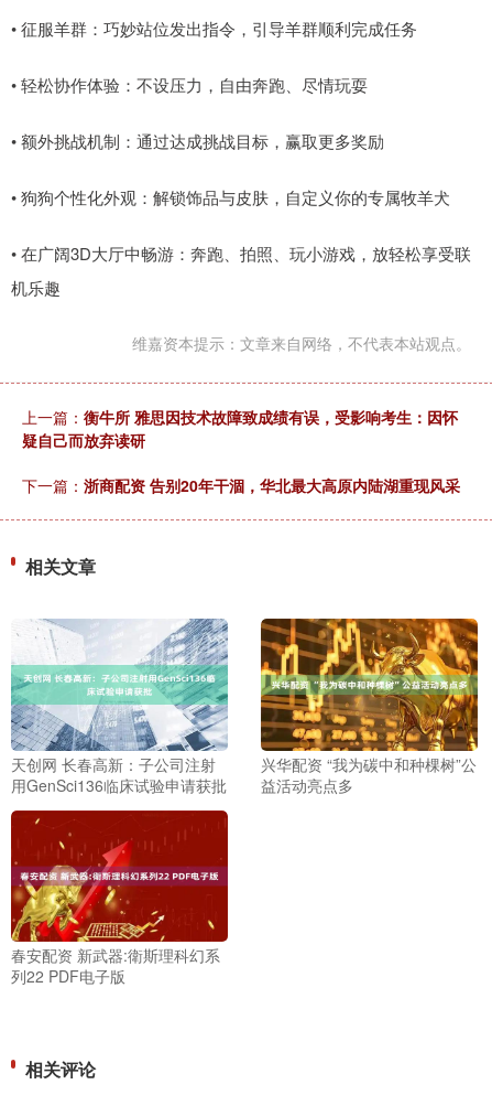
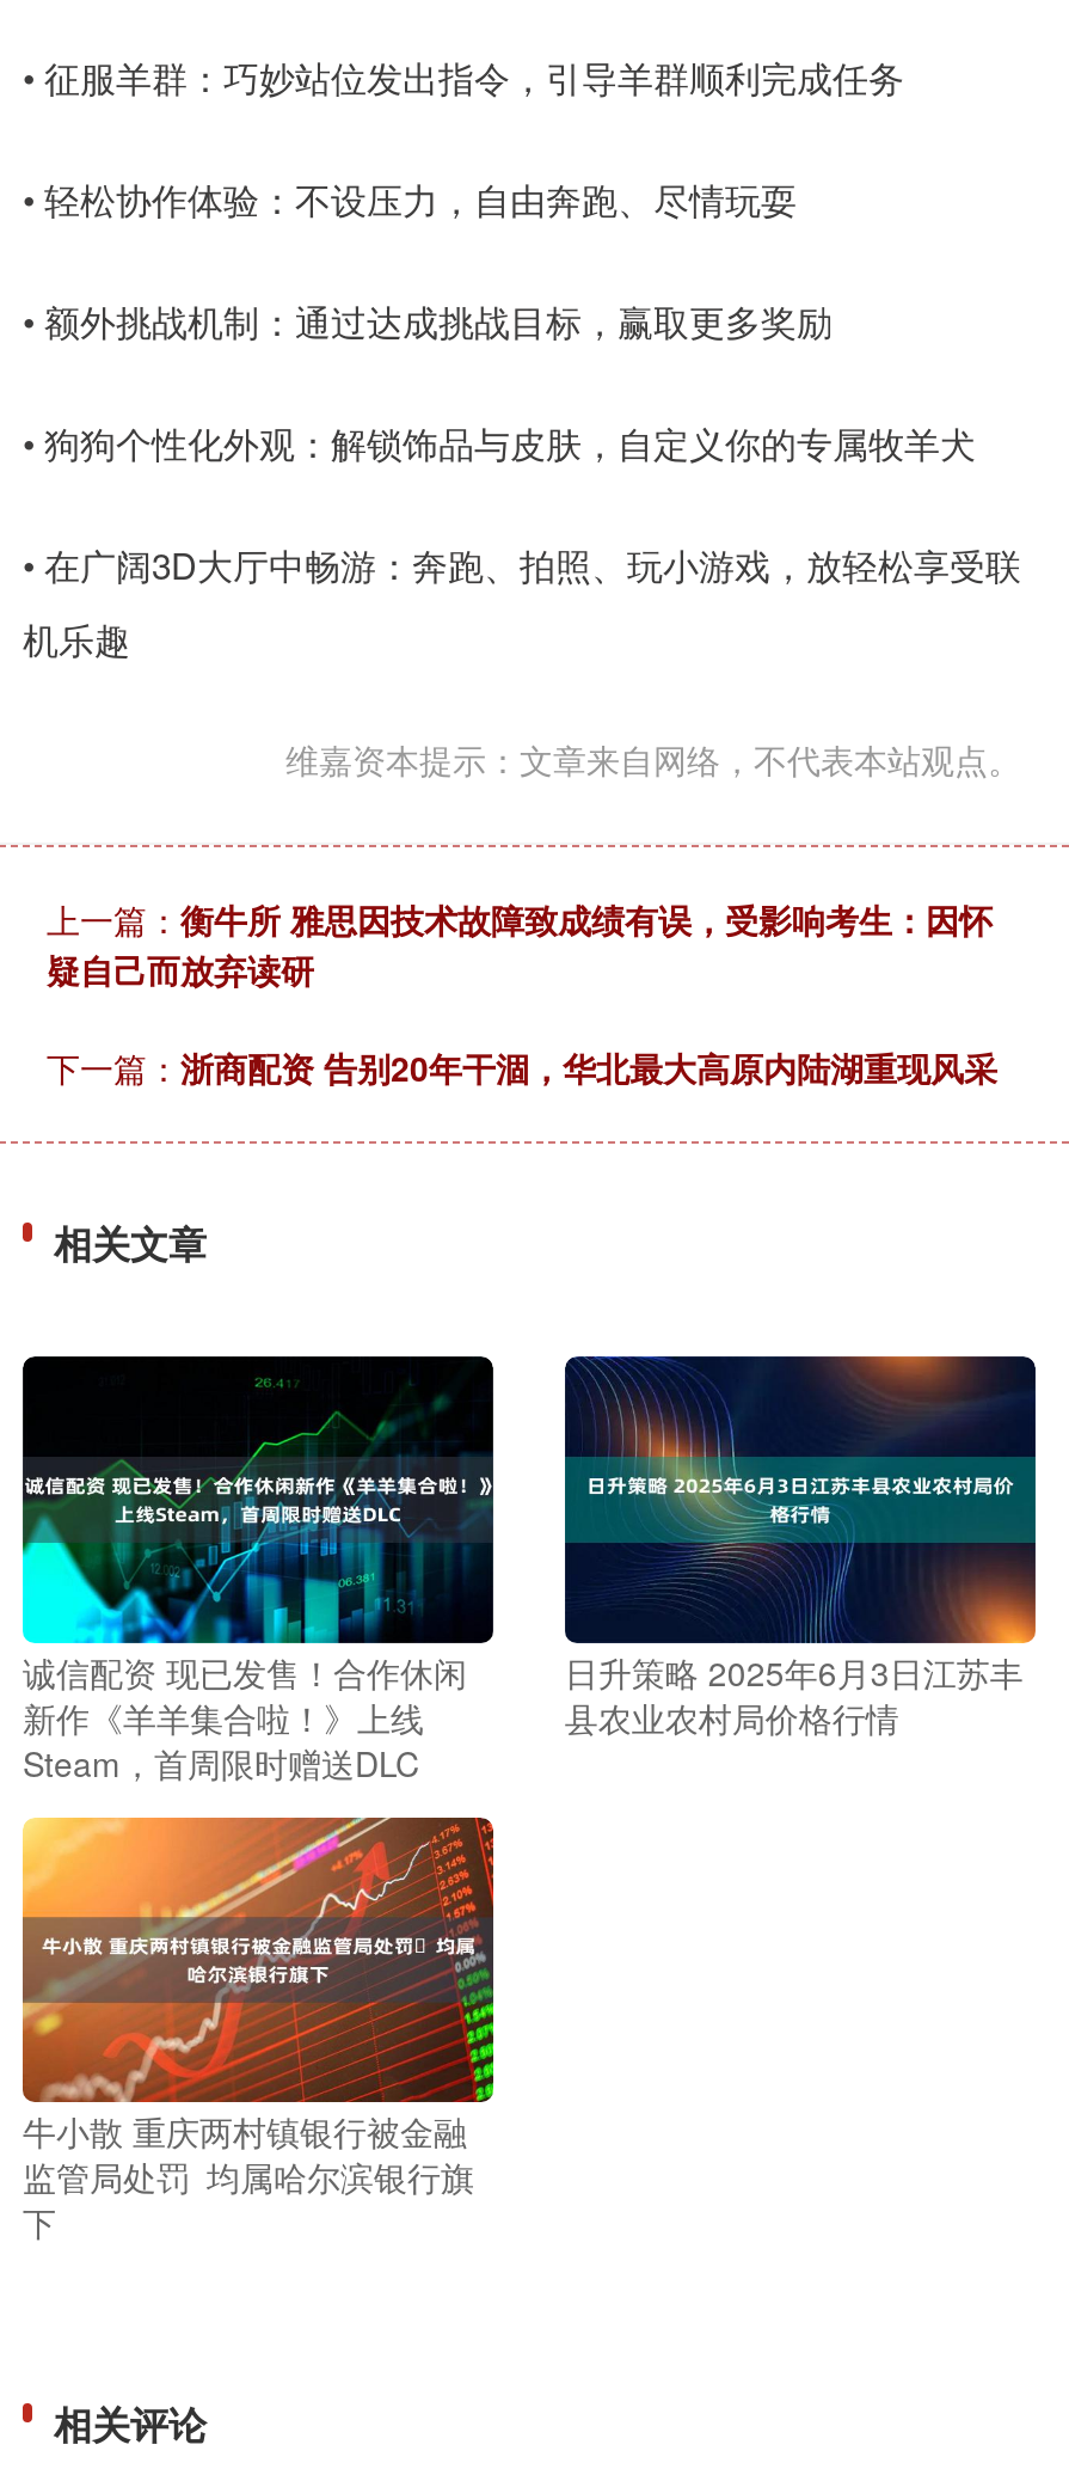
[11,619,229,702] [image] -> [20,1354,496,1629] [image]
[260,618,479,702] [image] -> [563,1354,1038,1629] [image]
[11,753,227,796] 天创网 长春高新：子公司注射 | 用GenSci136临床试验申请获批 -> [23,1648,467,1786] 诚信配资 现已发售！合作休闲 | 新作《羊羊集合啦！》上线 | Steam，首周限时赠送DLC
[261,753,476,796] 兴华配资 “我为碳中和种棵树”公 | 益活动亮点多 -> [565,1648,1023,1741] 日升策略 2025年6月3日江苏丰 | 县农业农村局价格行情
[10,809,228,987] [image] | 春安配资 新武器:衛斯理科幻系 | 列22 PDF电子版 -> [20,1849,496,2246] [image] | 牛小散 重庆两村镇银行被金融 | 监管局处罚 均属哈尔滨银行旗 | 下

